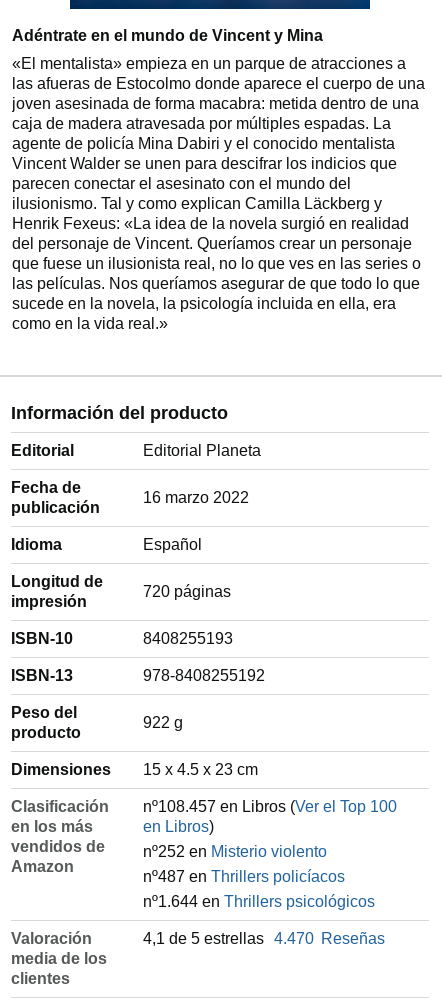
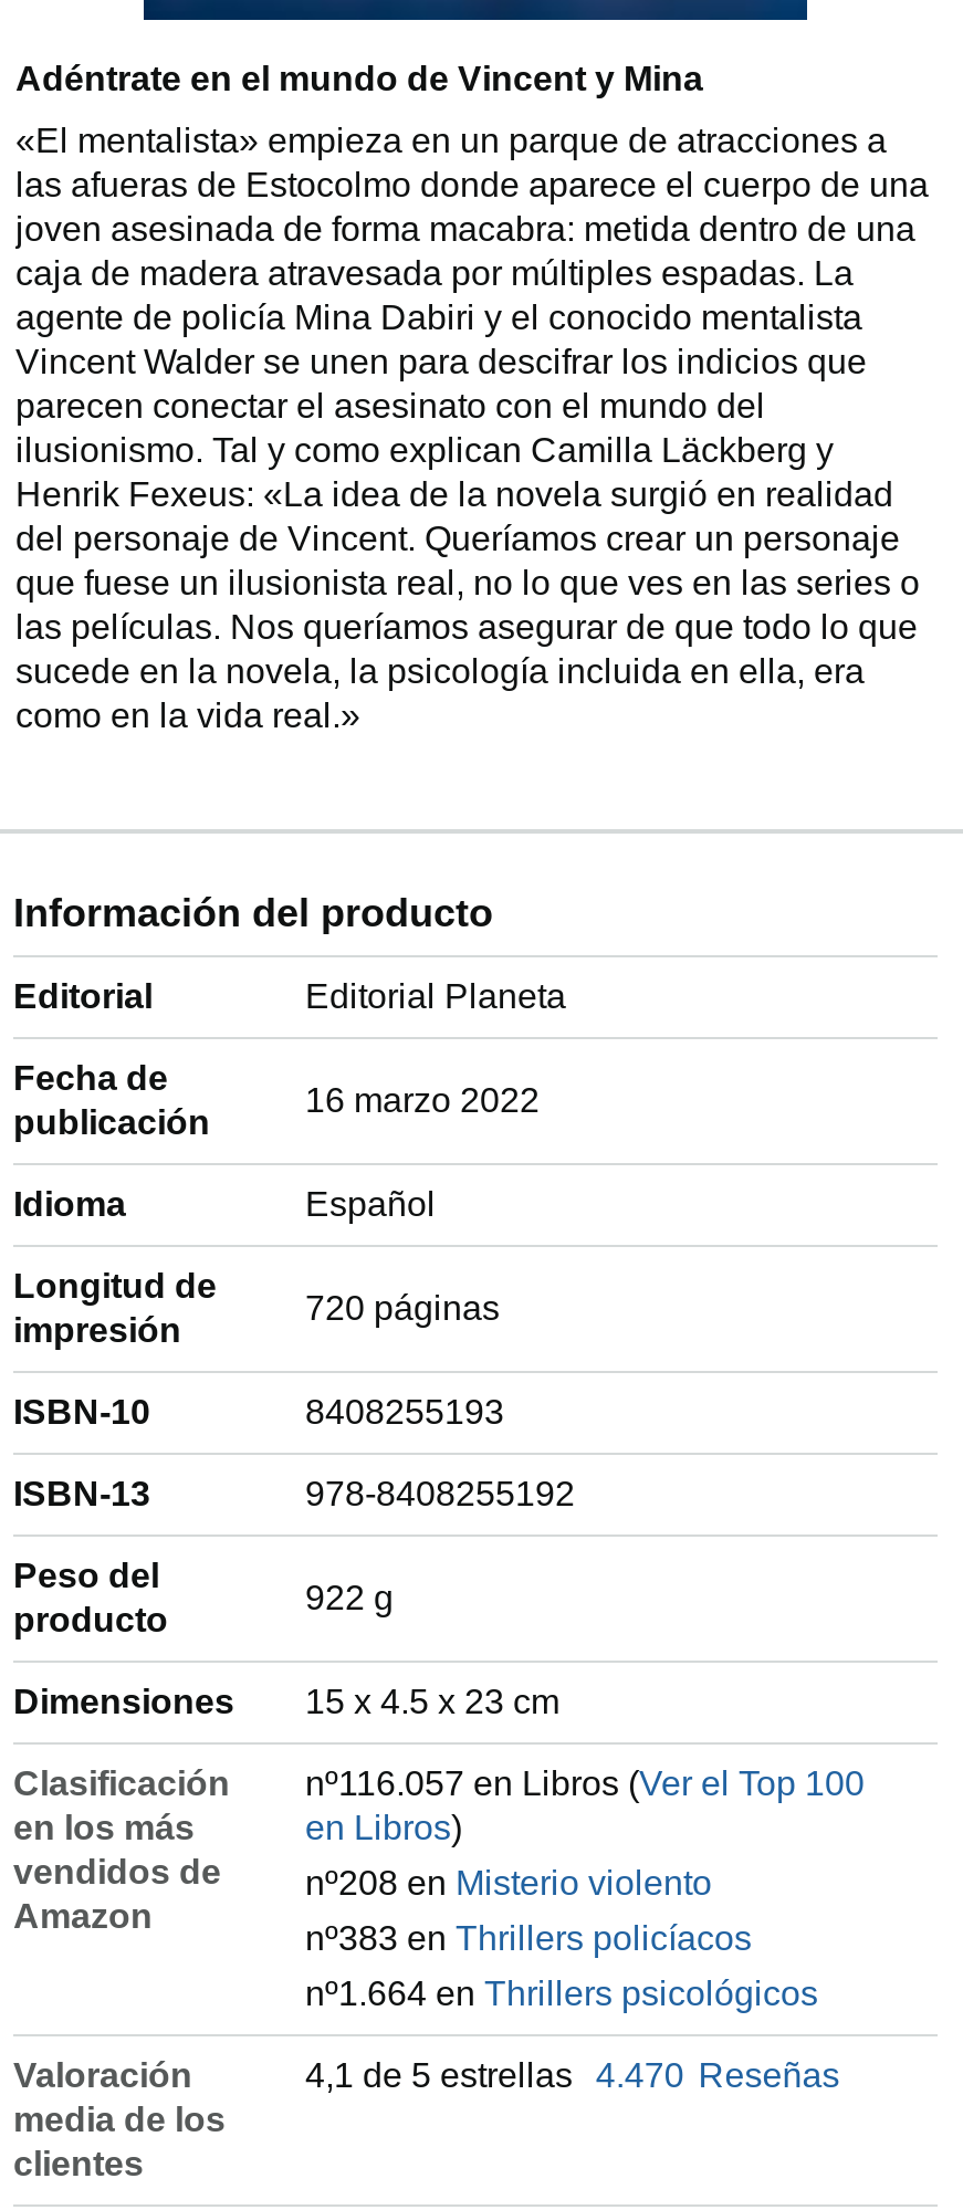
[143,798,397,815] nº108.457 en Libros (Ver el Top 100 -> [305,1764,865,1802] nº116.057 en Libros (Ver el Top 100
[143,843,327,860] nº252 en Misterio violento -> [305,1864,712,1901] nº208 en Misterio violento
[143,868,345,885] nº487 en Thrillers policíacos -> [305,1919,752,1956] nº383 en Thrillers policíacos
[143,893,375,910] nº1.644 en Thrillers psicológicos -> [305,1974,818,2012] nº1.664 en Thrillers psicológicos

